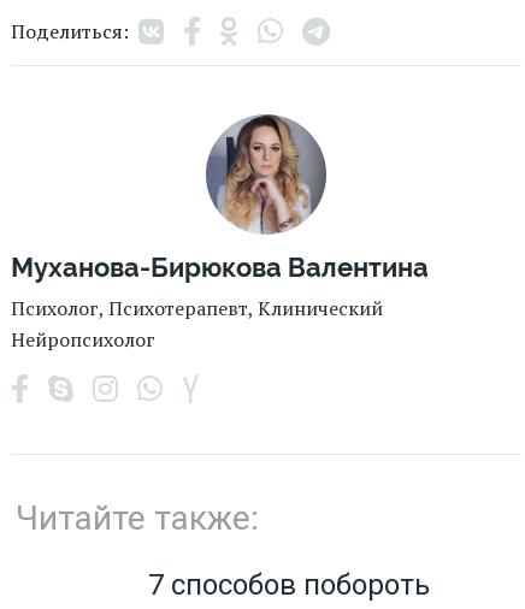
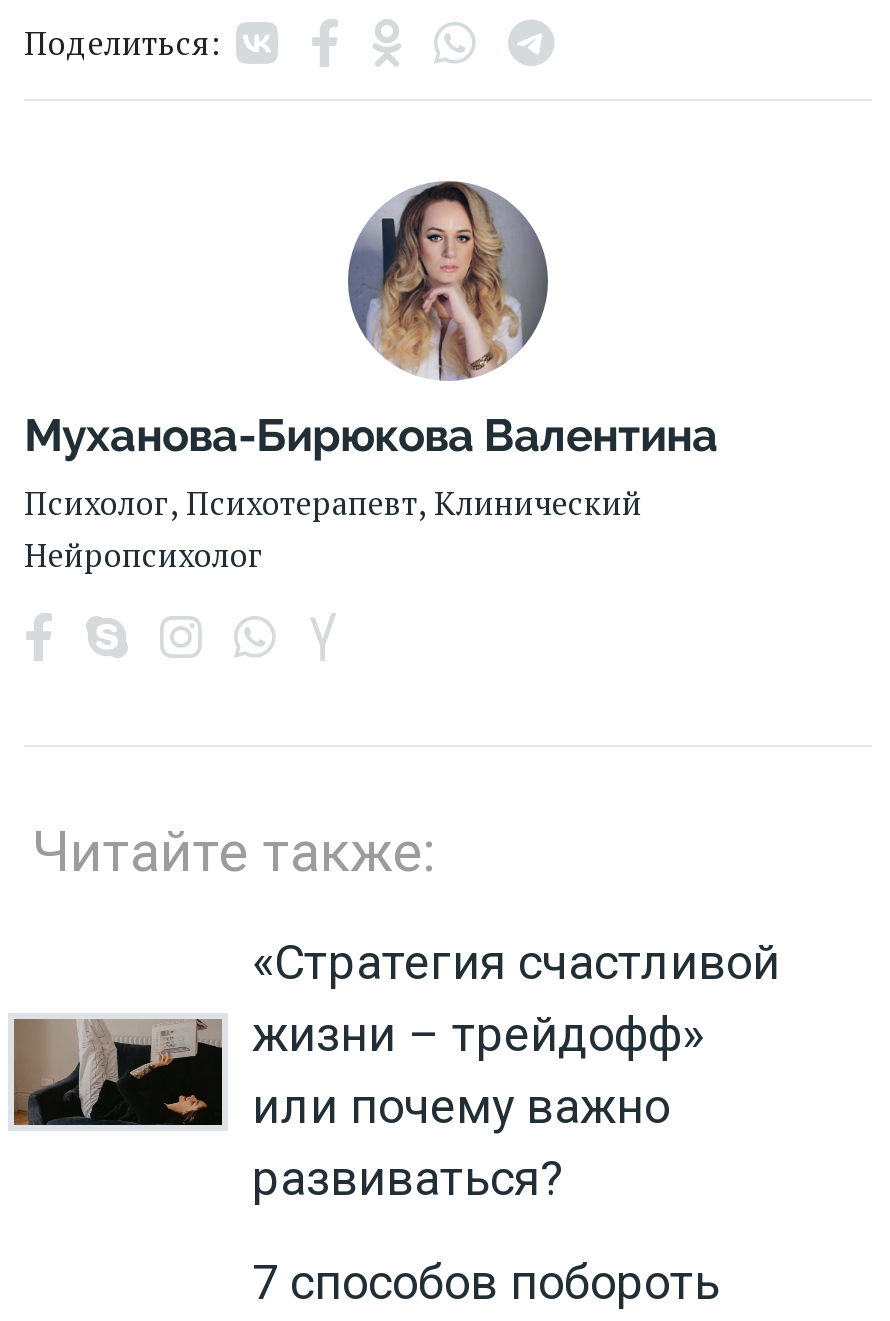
none -> [10,935,780,1207] [image] | «Стратегия счастливой | жизни – трейдофф» | или почему важно | развиваться?

